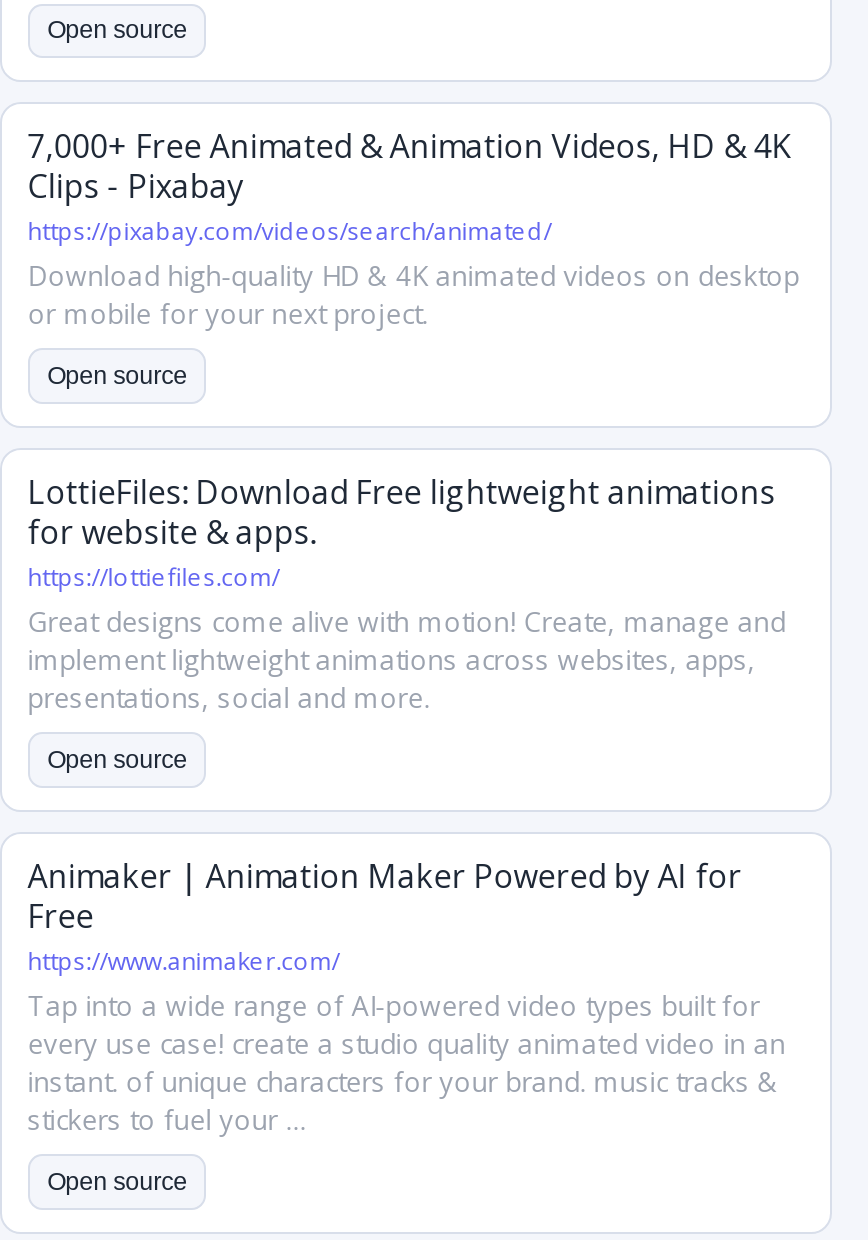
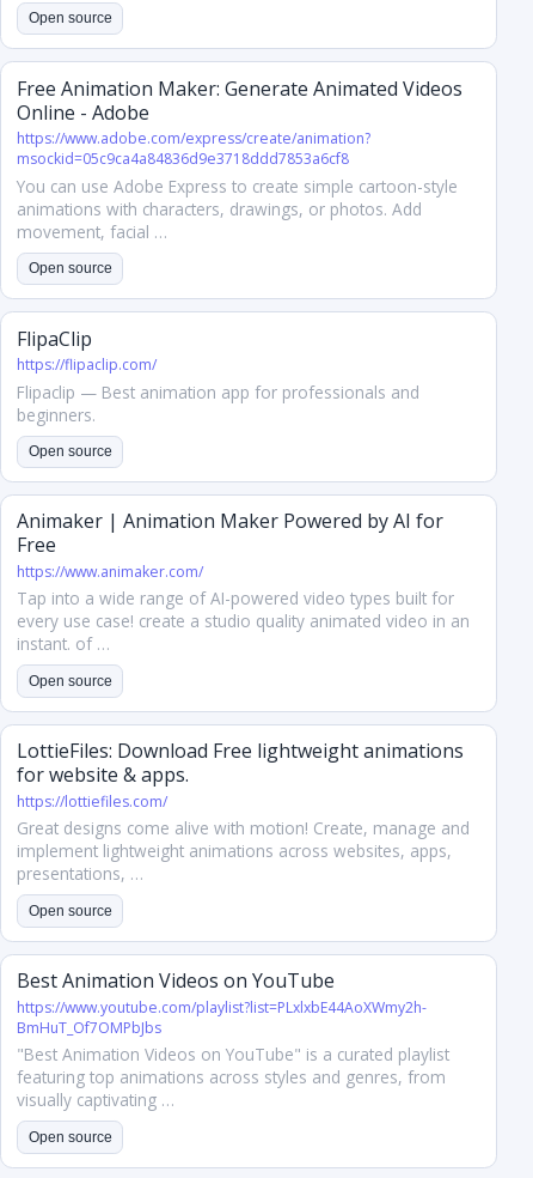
[28,125,800,333] 7,000+ Free Animated & Animation Videos, HD & 4K | Clips - Pixabay | https://pixabay.com/videos/search/animated/ | Download high-quality HD & 4K animated videos on desktop | or mobile for your next project. -> [16,75,462,243] Free Animation Maker: Generate Animated Videos | Online - Adobe | https://www.adobe.com/express/create/animation? | msockid=05c9ca4a84836d9e3718ddd7853a6cf8 | You can use Adobe Express to create simple cartoon-style | animations with characters, drawings, or photos. Add | movement, facial …
moved [28,471,786,679] -> [16,738,469,862]: LottieFiles: Download Free lightweight animations | for website & apps. | https://lottiefiles.com/ | Great designs come alive with motion! Create, manage and | implement lightweight animations across websites, apps,
[28,679,430,717] presentations, social and more. -> [16,325,419,426] FlipaClip | https://flipaclip.com/ | Flipaclip — Best animation app for professionals and | beginners.
[28,1063,778,1139] instant. of unique characters for your brand. music tracks & | stickers to fuel your … -> [16,633,449,1111] instant. of … | Open source | presentations, … | Open source | Best Animation Videos on YouTube | https://www.youtube.com/playlist?list=PLxlxbE44AoXWmy2h- | BmHuT_Of7OMPbJbs | "Best Animation Videos on YouTube" is a curated playlist | featuring top animations across styles and genres, from | visually captivating …

